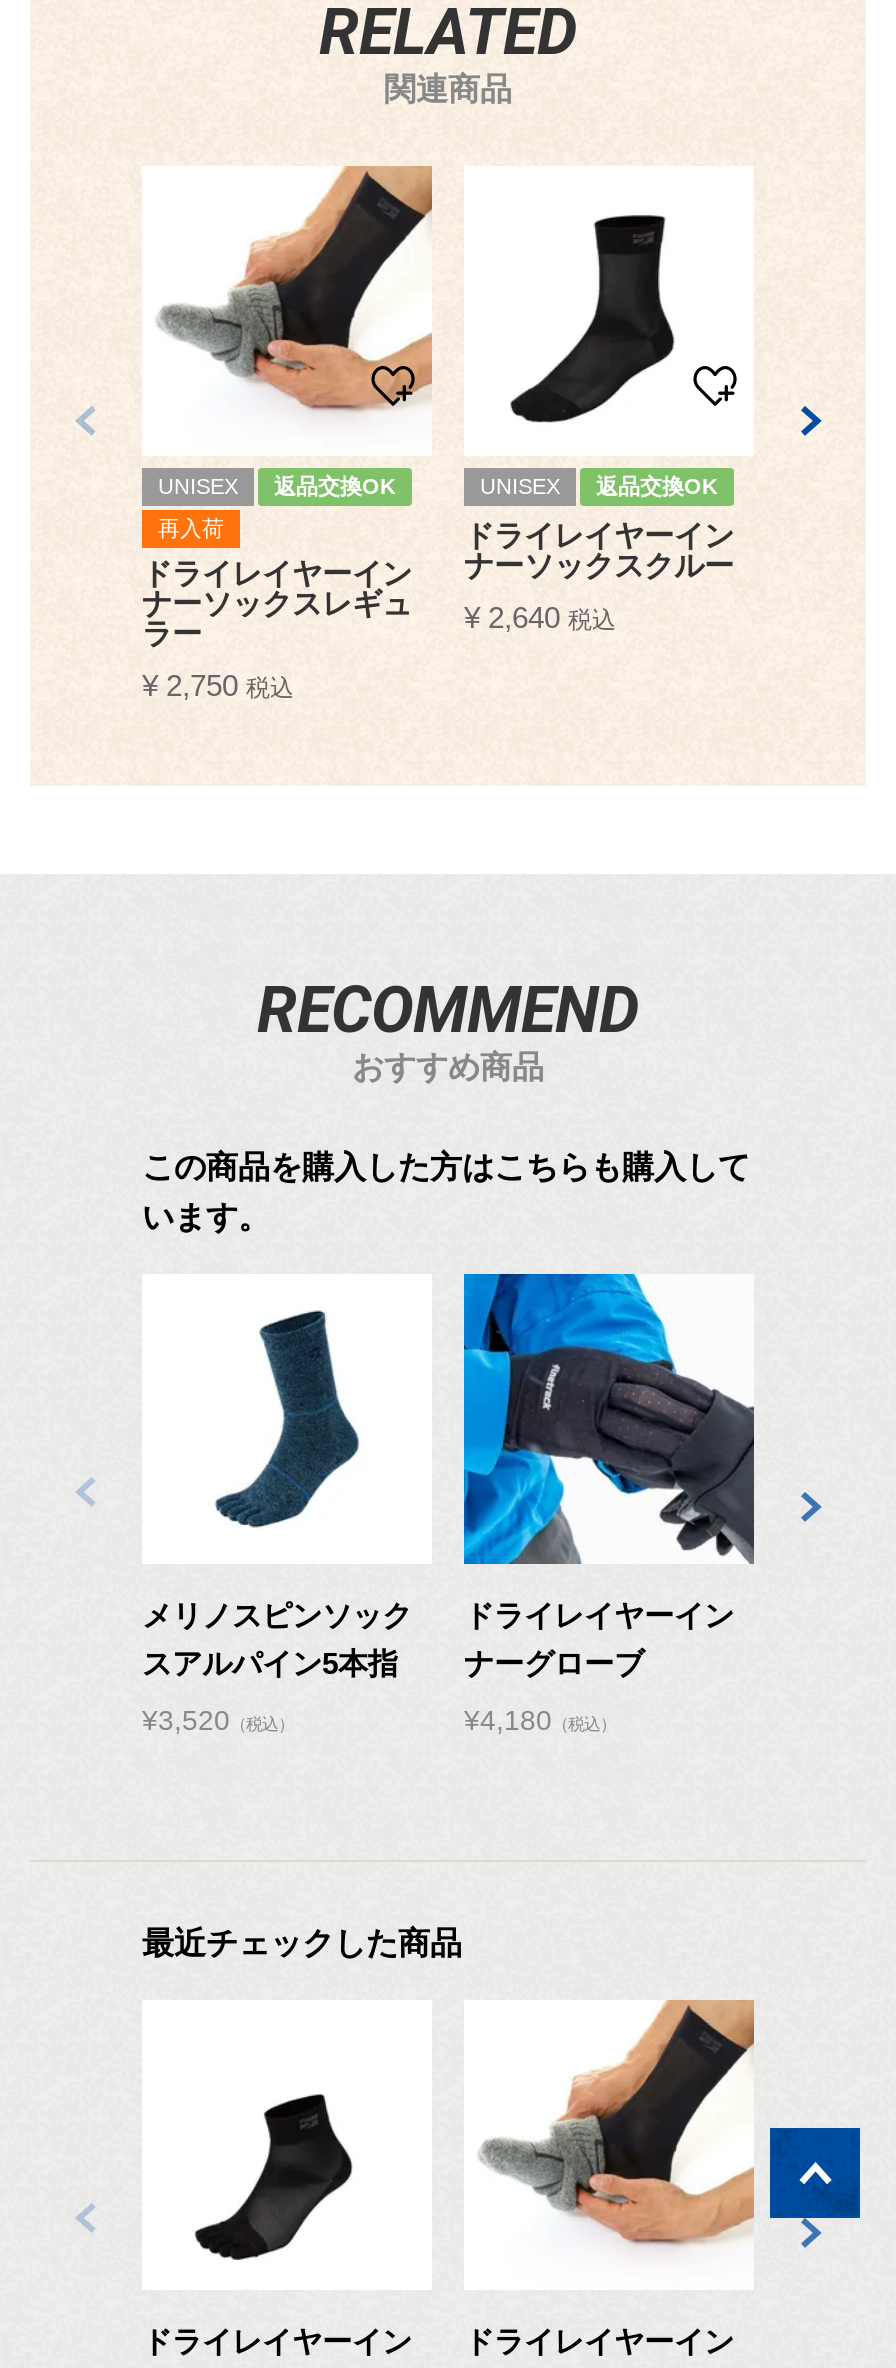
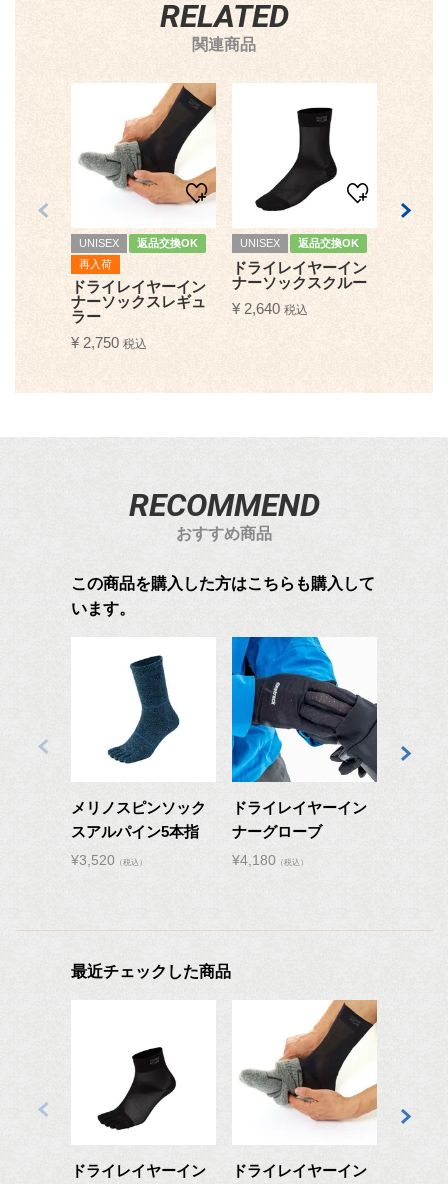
[768,2126,862,2220] [image] -> none

